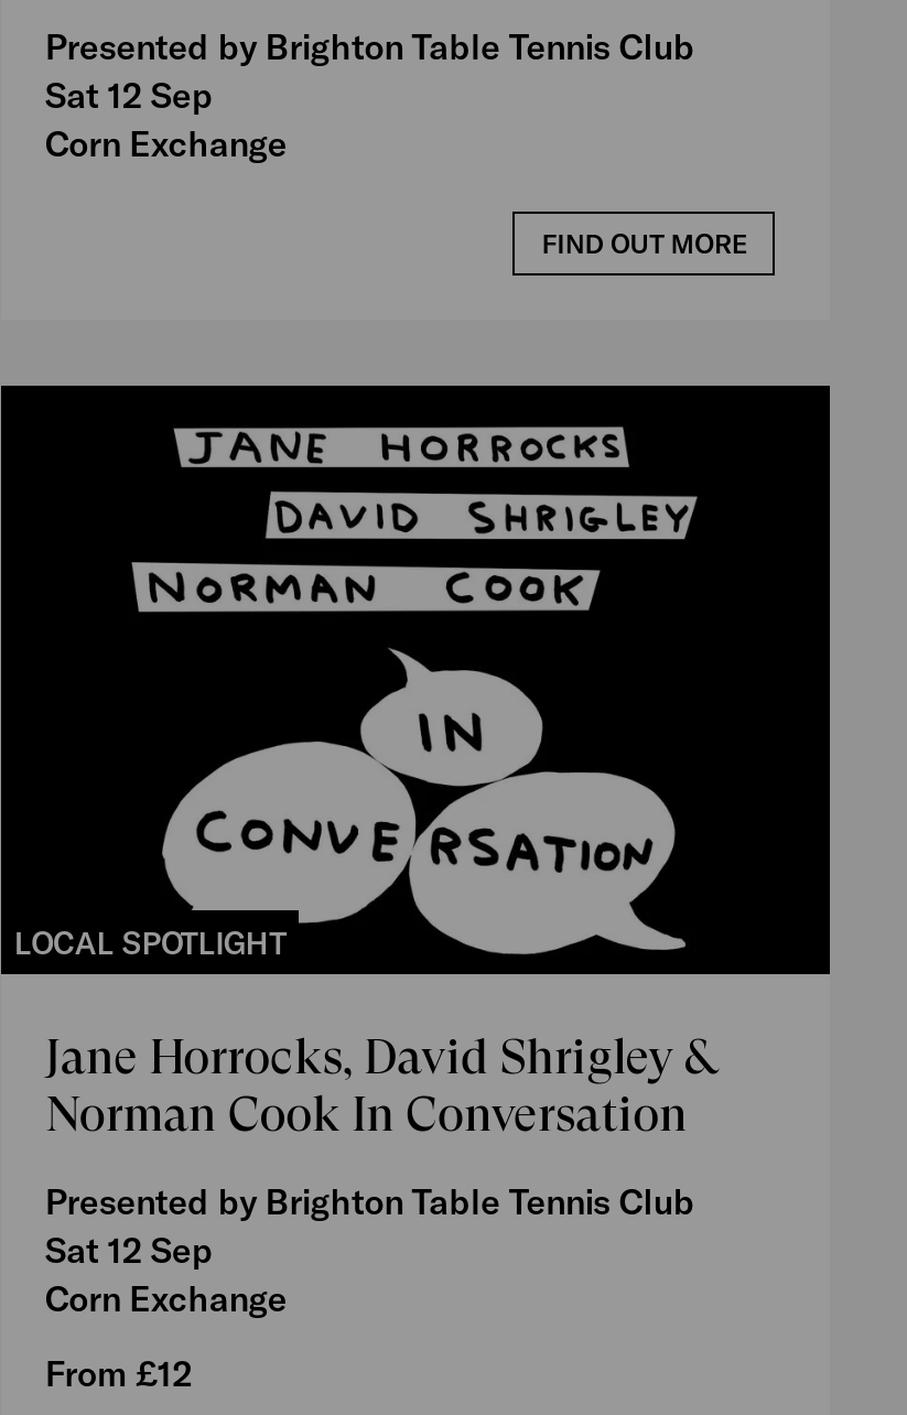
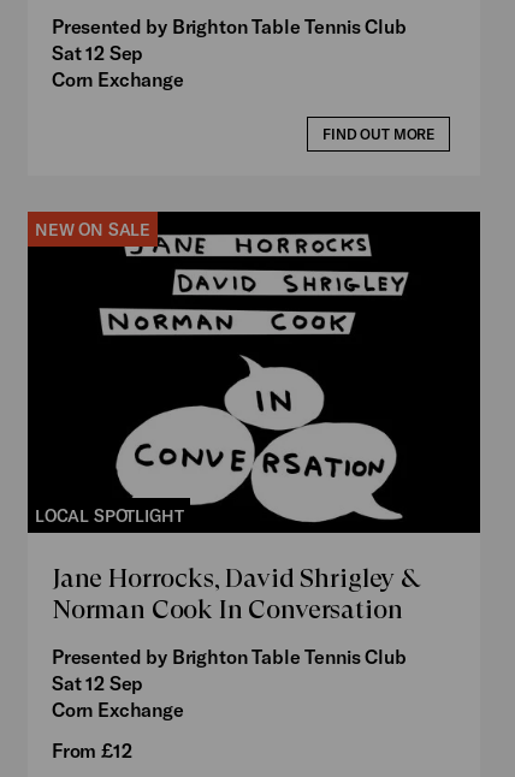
none -> [35,218,151,239] NEW ON SALE

